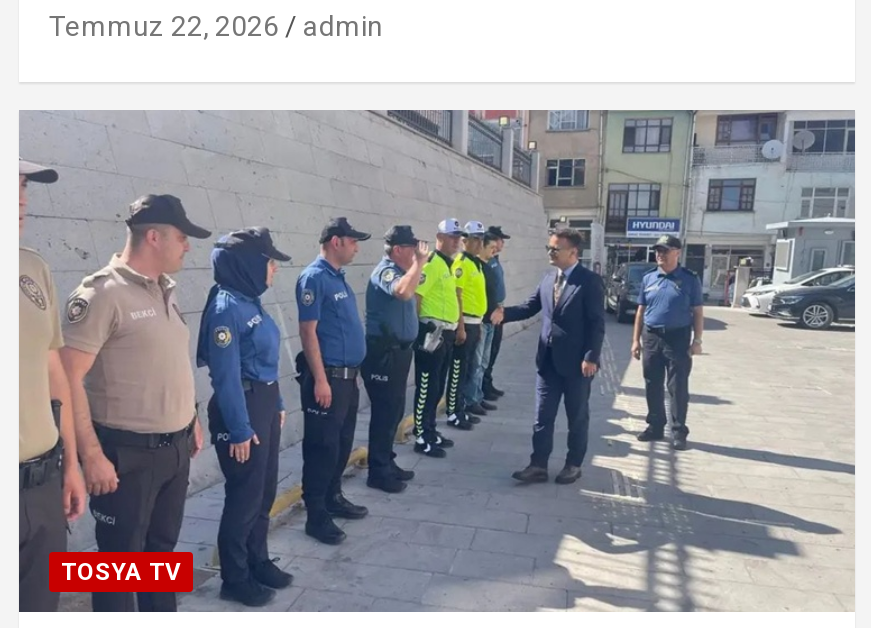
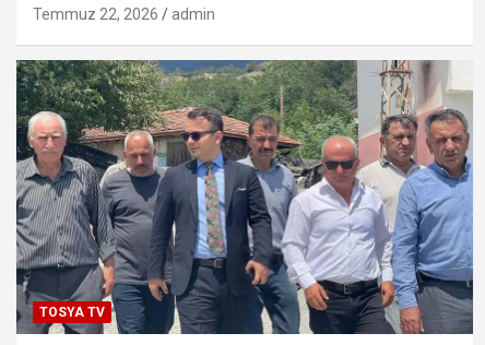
[17,109,857,613] [image] -> [16,59,474,335] [image]

